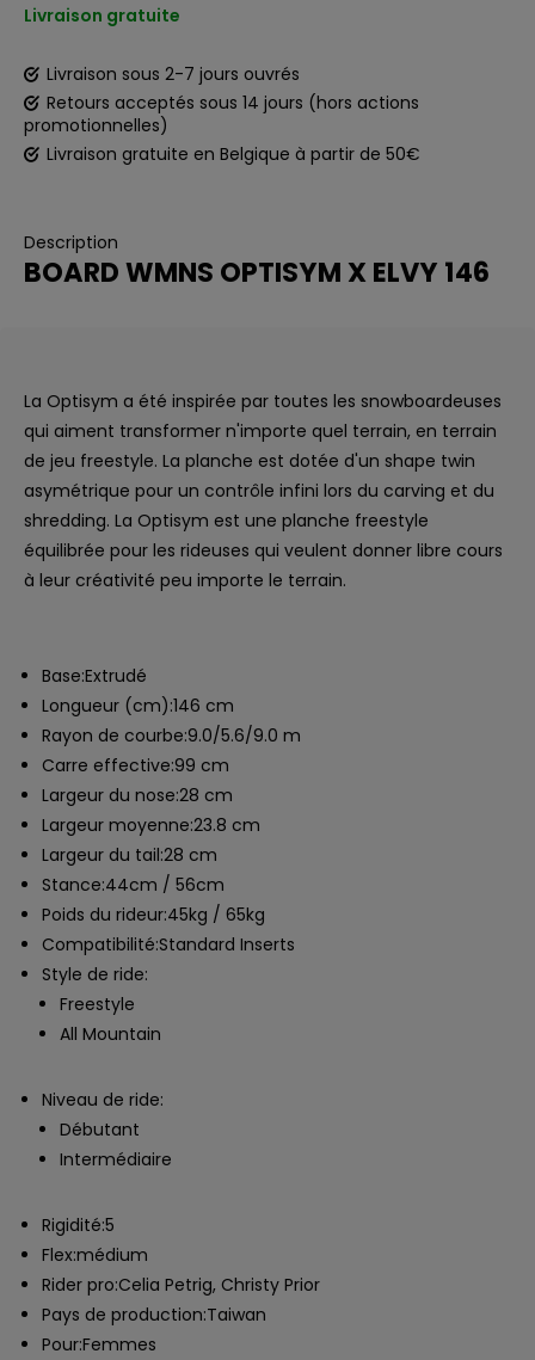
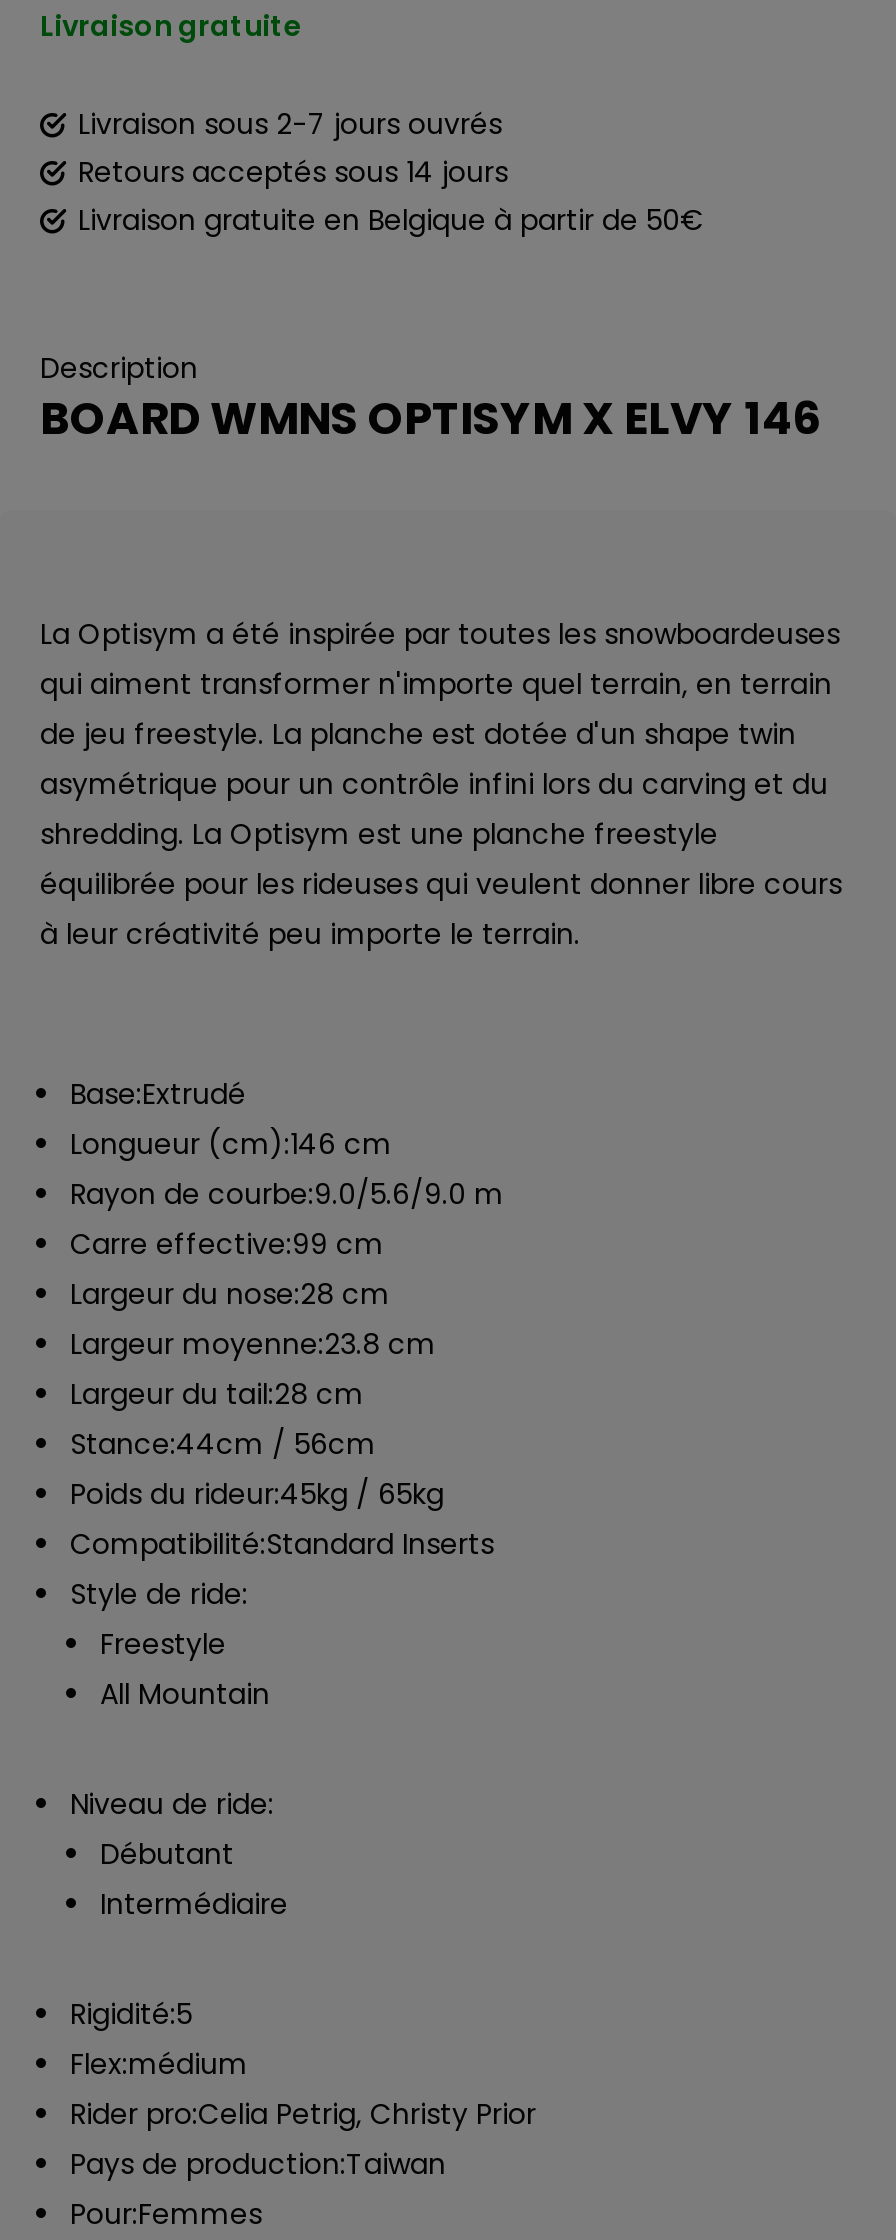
[24,91,419,137] Retours acceptés sous 14 jours (hors actions | promotionnelles) -> [78,152,508,192] Retours acceptés sous 14 jours

